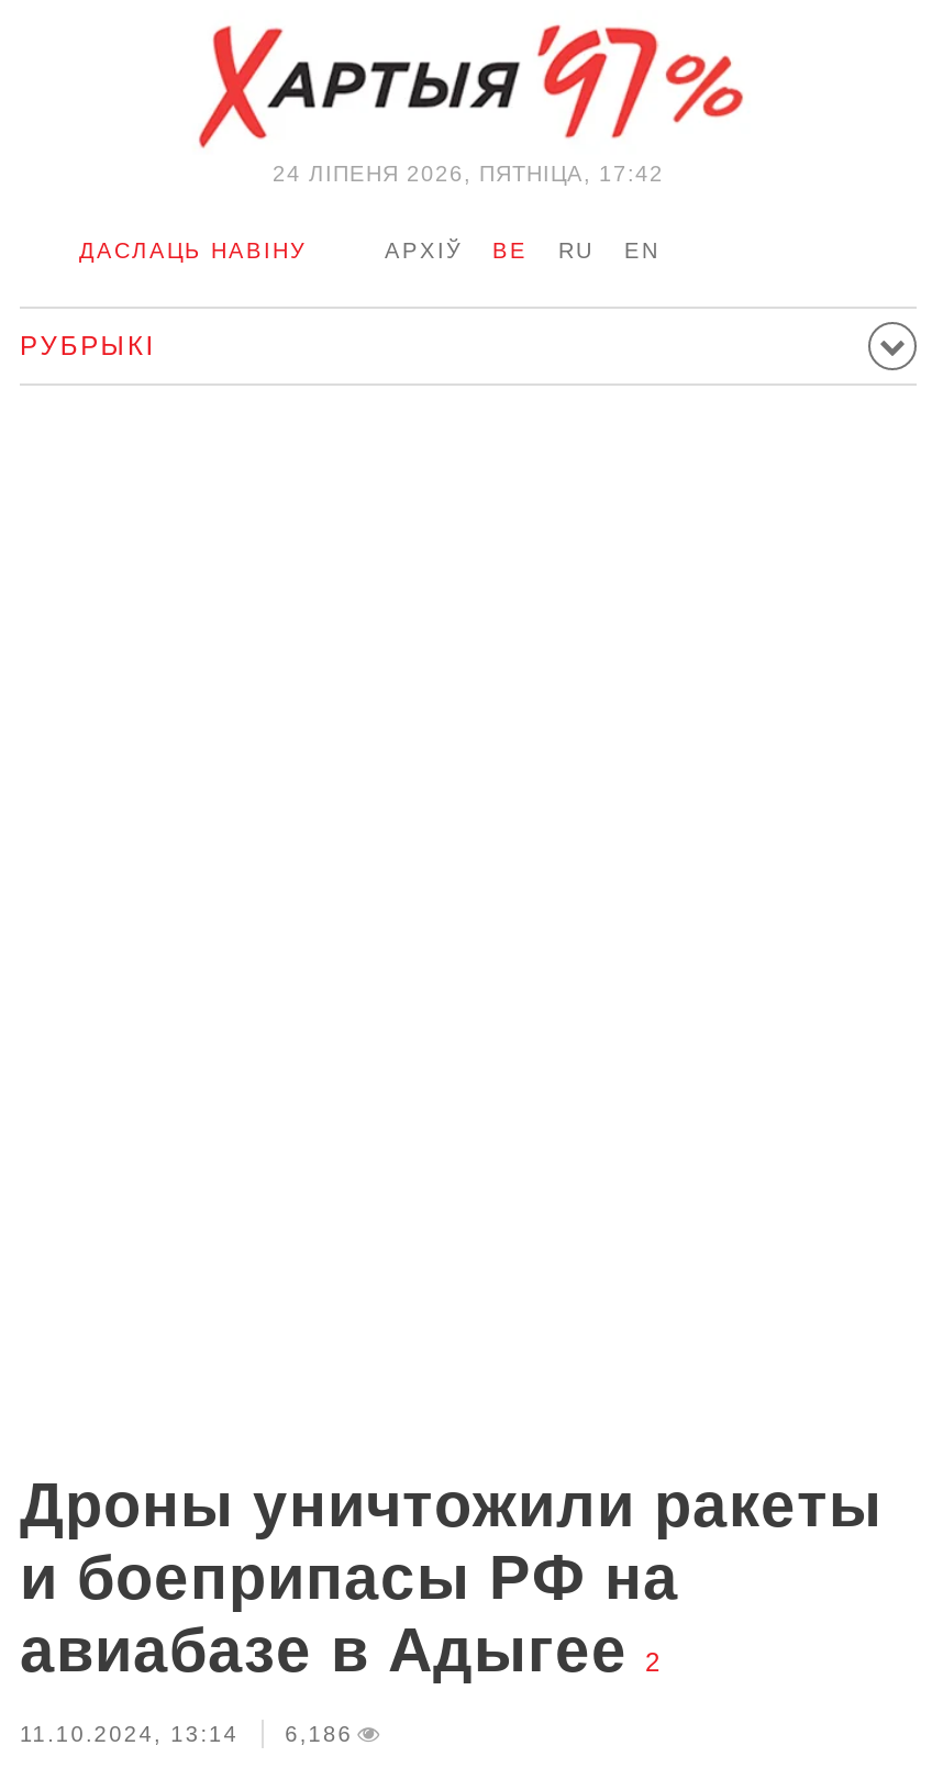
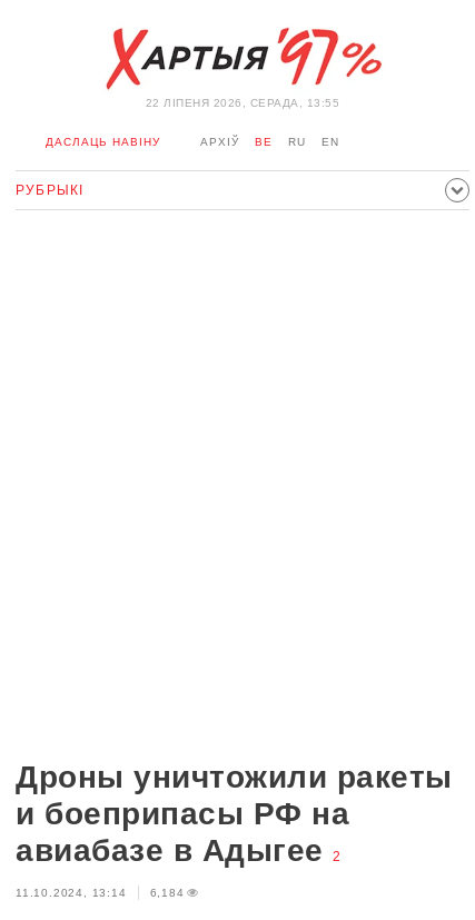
[273,162,664,186] 24 ЛIПЕНЯ 2026, ПЯТНІЦА, 17:42 -> [146,97,340,109] 22 ЛIПЕНЯ 2026, СЕРАДА, 13:55
[20,1722,353,1746] 11.10.2024, 13:14 6,186 -> [16,887,184,899] 11.10.2024, 13:14 6,184

